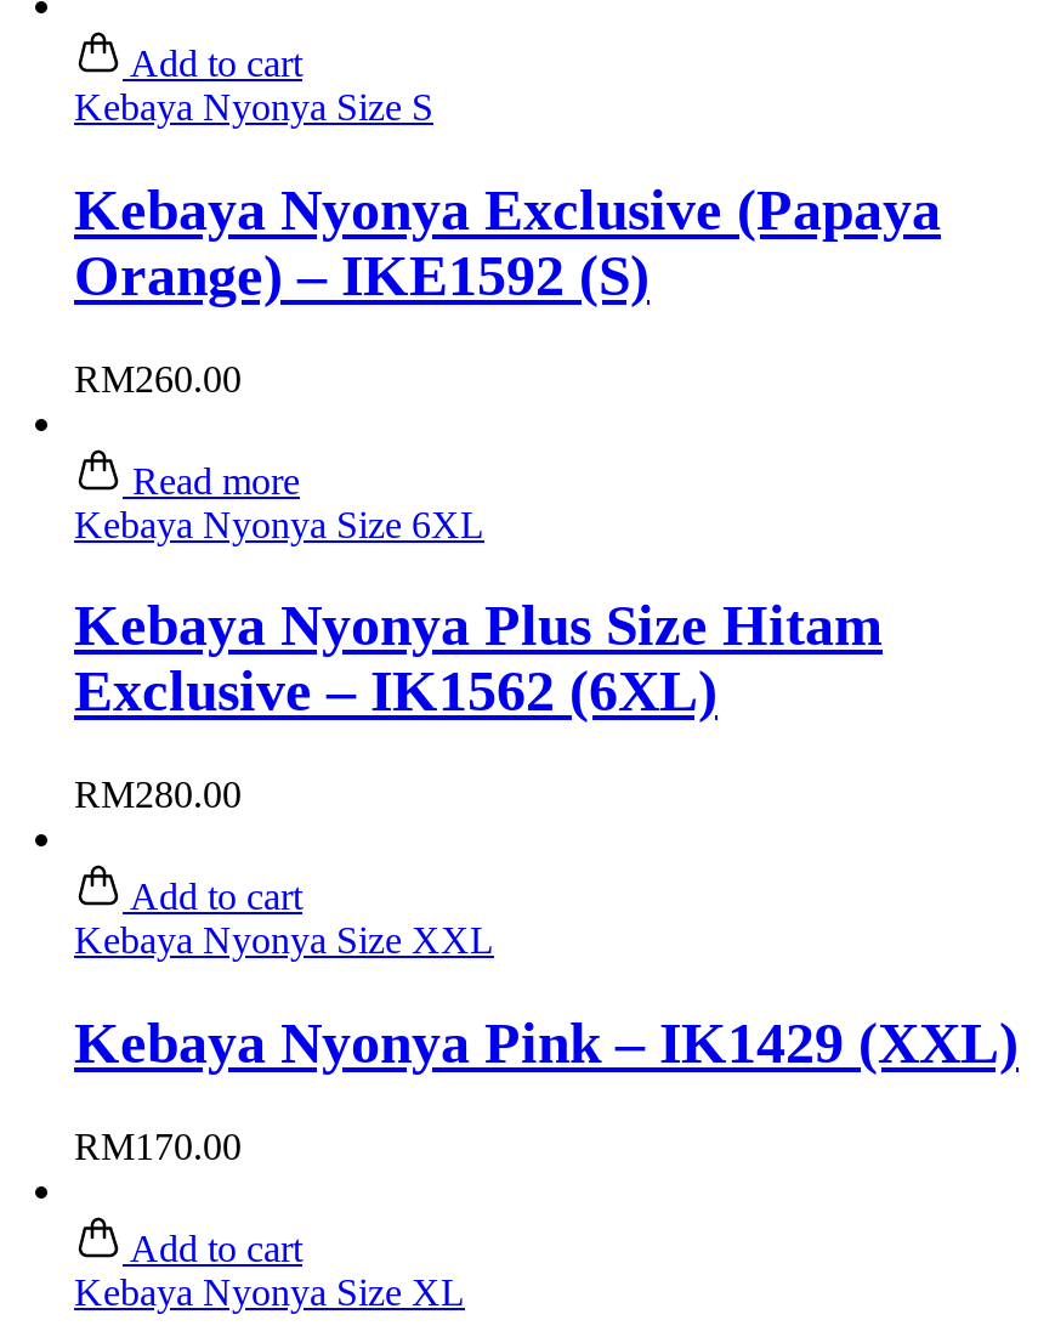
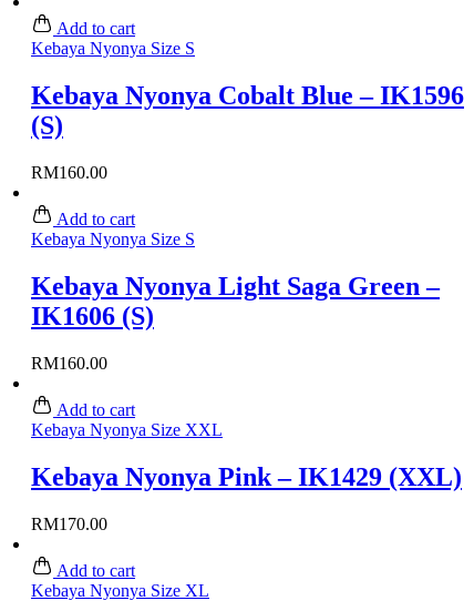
[74,177,941,306] Kebaya Nyonya Exclusive (Papaya | Orange) – IKE1592 (S) -> [31,81,464,140] Kebaya Nyonya Cobalt Blue – IK1596 | (S)
[74,357,242,398] RM260.00 -> [31,163,107,182] RM160.00
[74,459,484,544] Read more | Kebaya Nyonya Size 6XL -> [31,209,195,248] Add to cart | Kebaya Nyonya Size S
[74,595,883,723] Kebaya Nyonya Plus Size Hitam | Exclusive – IK1562 (6XL) -> [31,271,440,330] Kebaya Nyonya Light Saga Green – | IK1606 (S)
[74,774,242,816] RM280.00 -> [31,354,107,372] RM160.00

